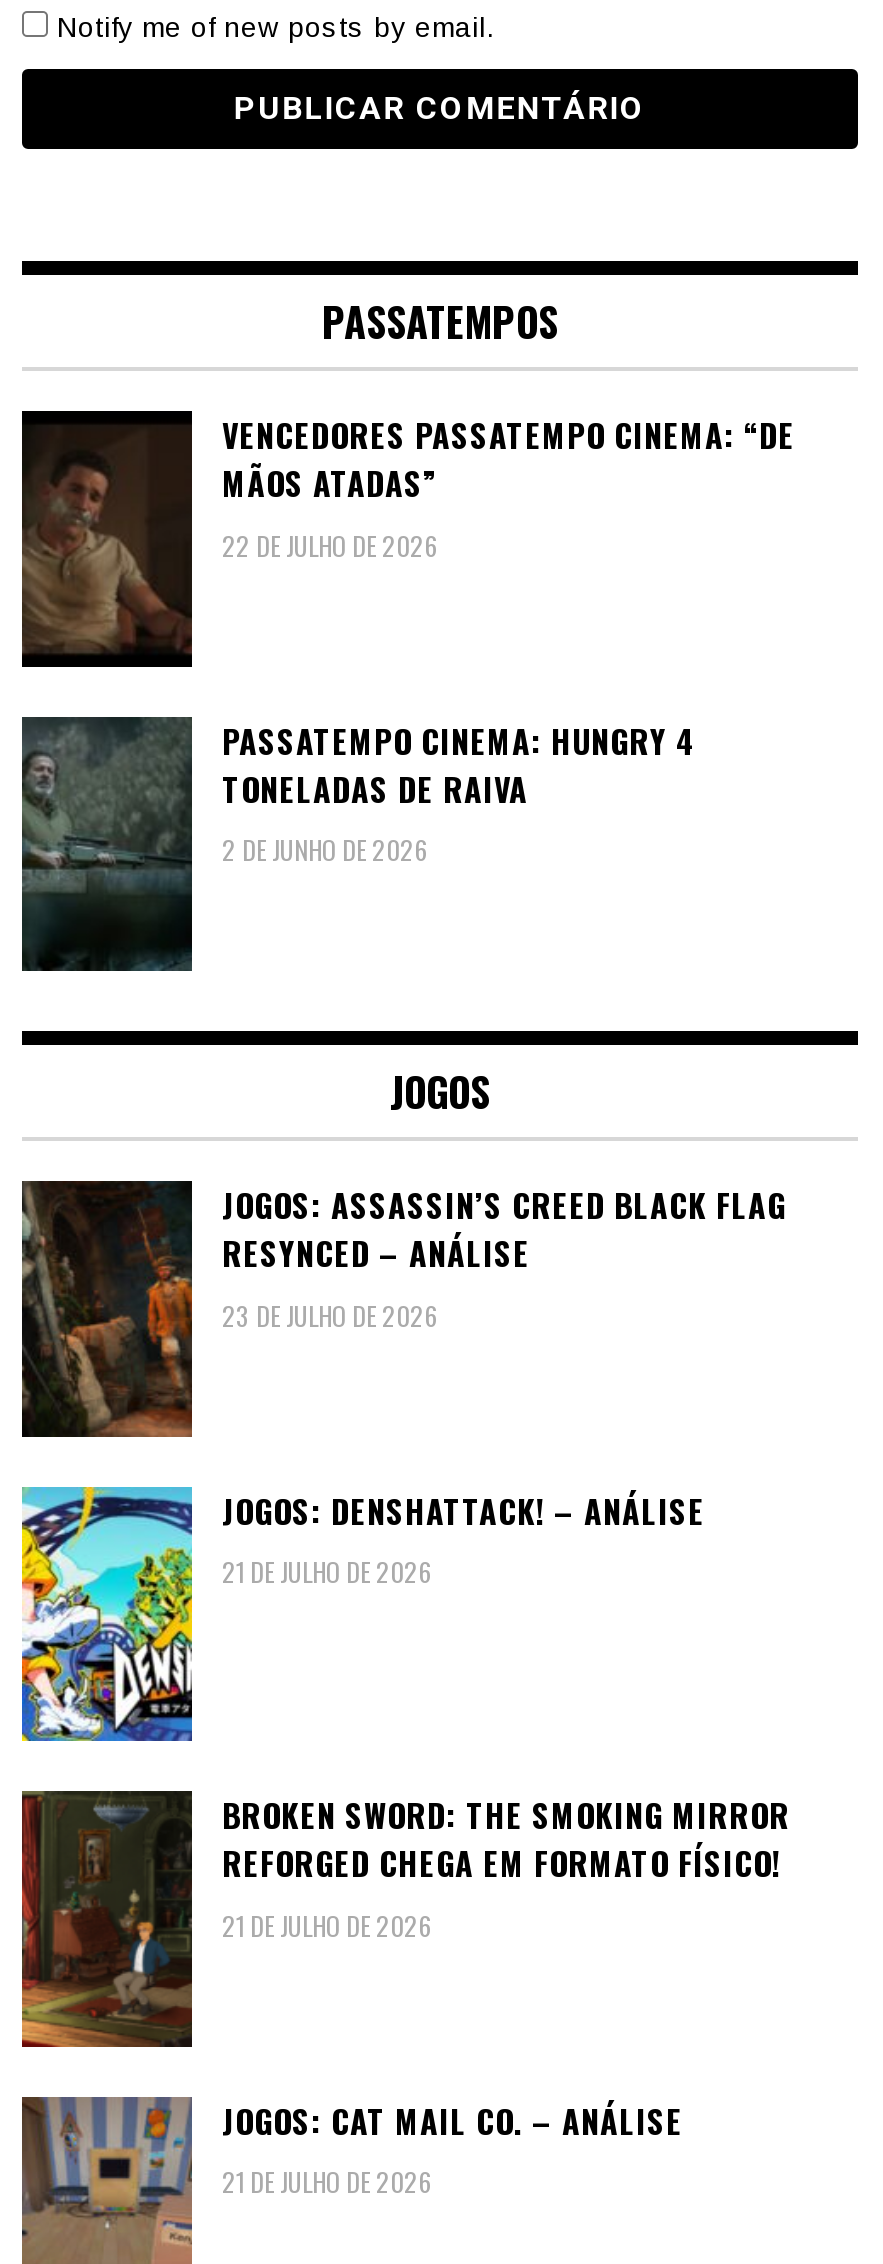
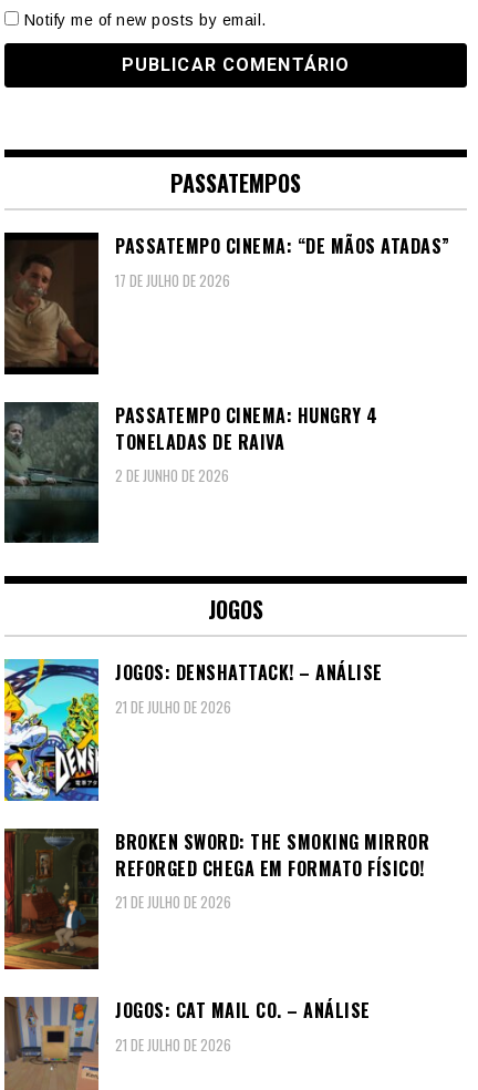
[222,411,795,565] VENCEDORES PASSATEMPO CINEMA: “DE | MÃOS ATADAS” | 22 DE JULHO DE 2026 -> [115,233,450,291] PASSATEMPO CINEMA: “DE MÃOS ATADAS” | 17 DE JULHO DE 2026
[20,1179,786,1439] [image] | JOGOS: ASSASSIN’S CREED BLACK FLAG | RESYNCED – ANÁLISE | 23 DE JULHO DE 2026 -> none

